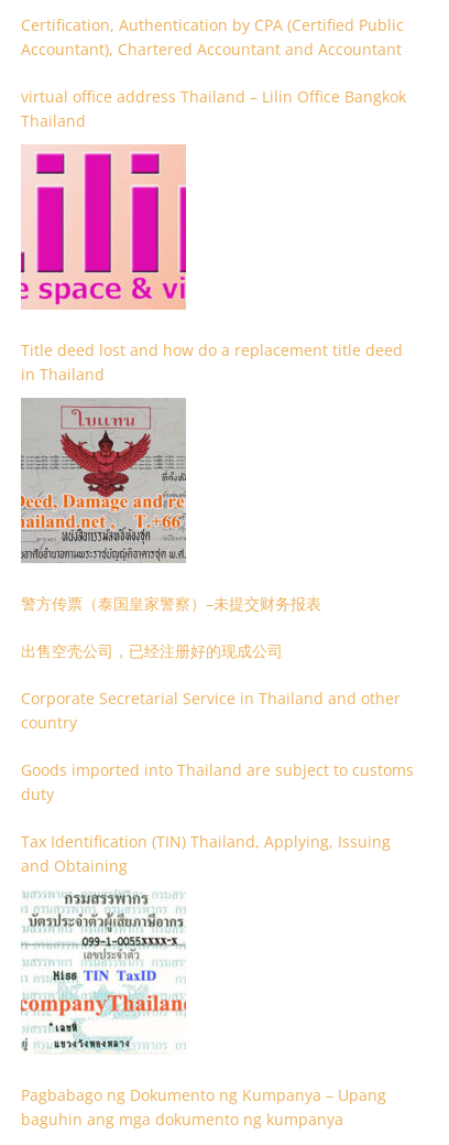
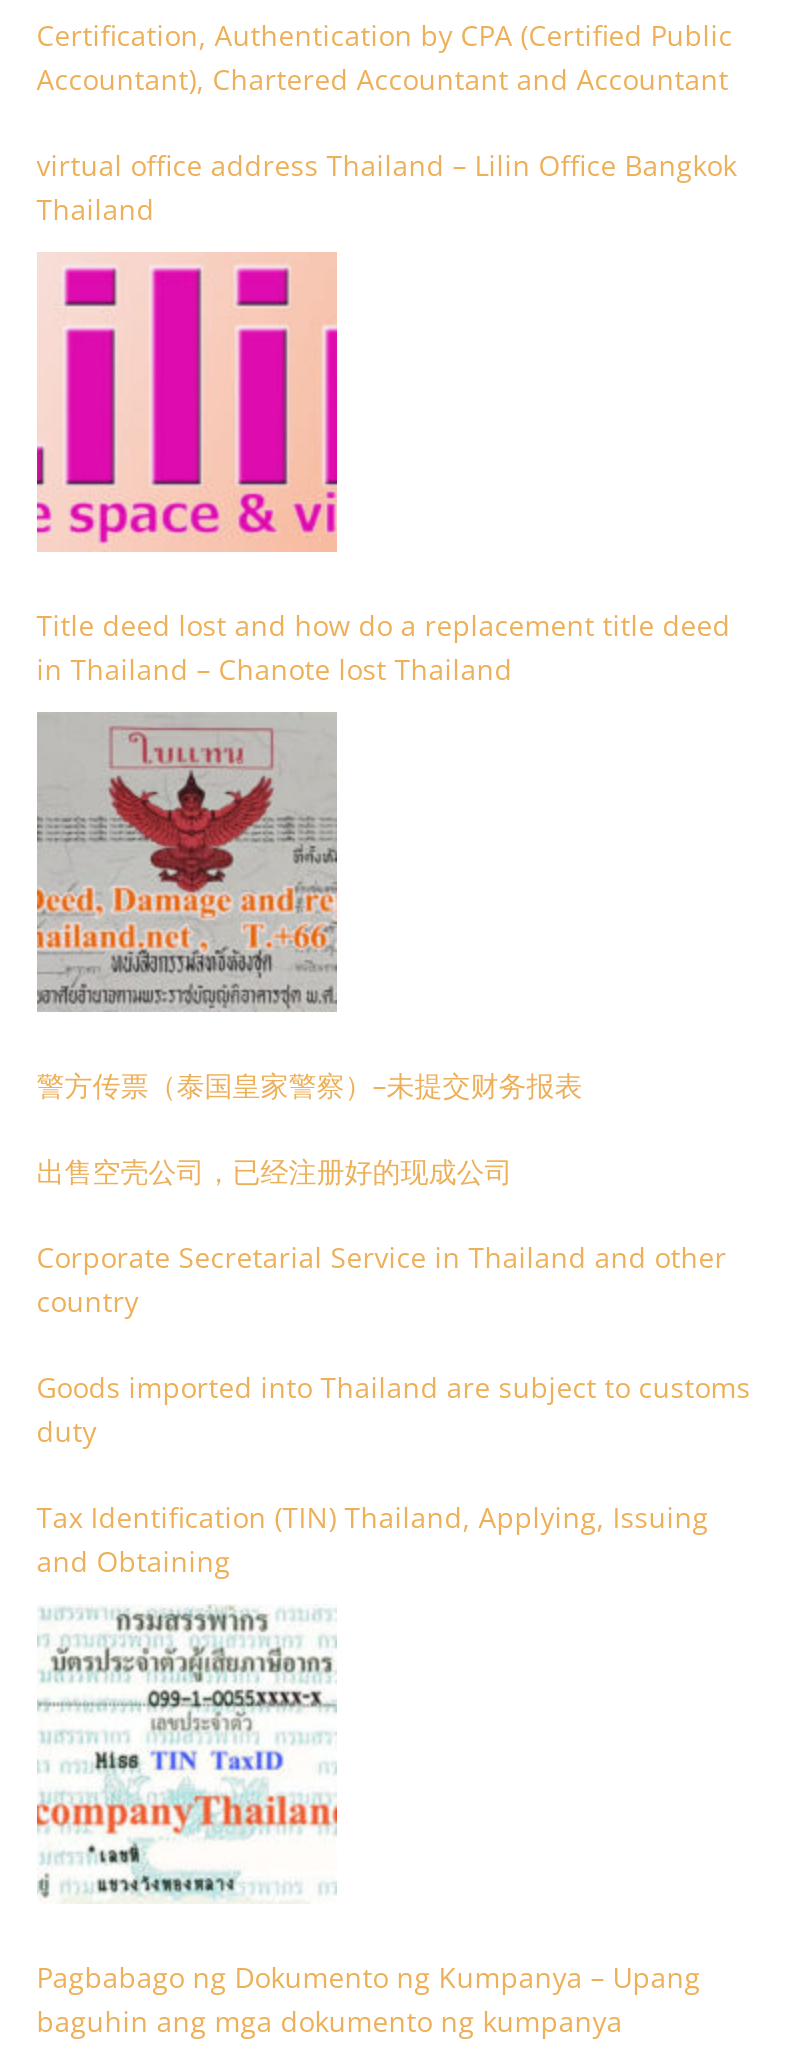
[21,364,104,385] in Thailand -> [37,650,513,688] in Thailand – Chanote lost Thailand

